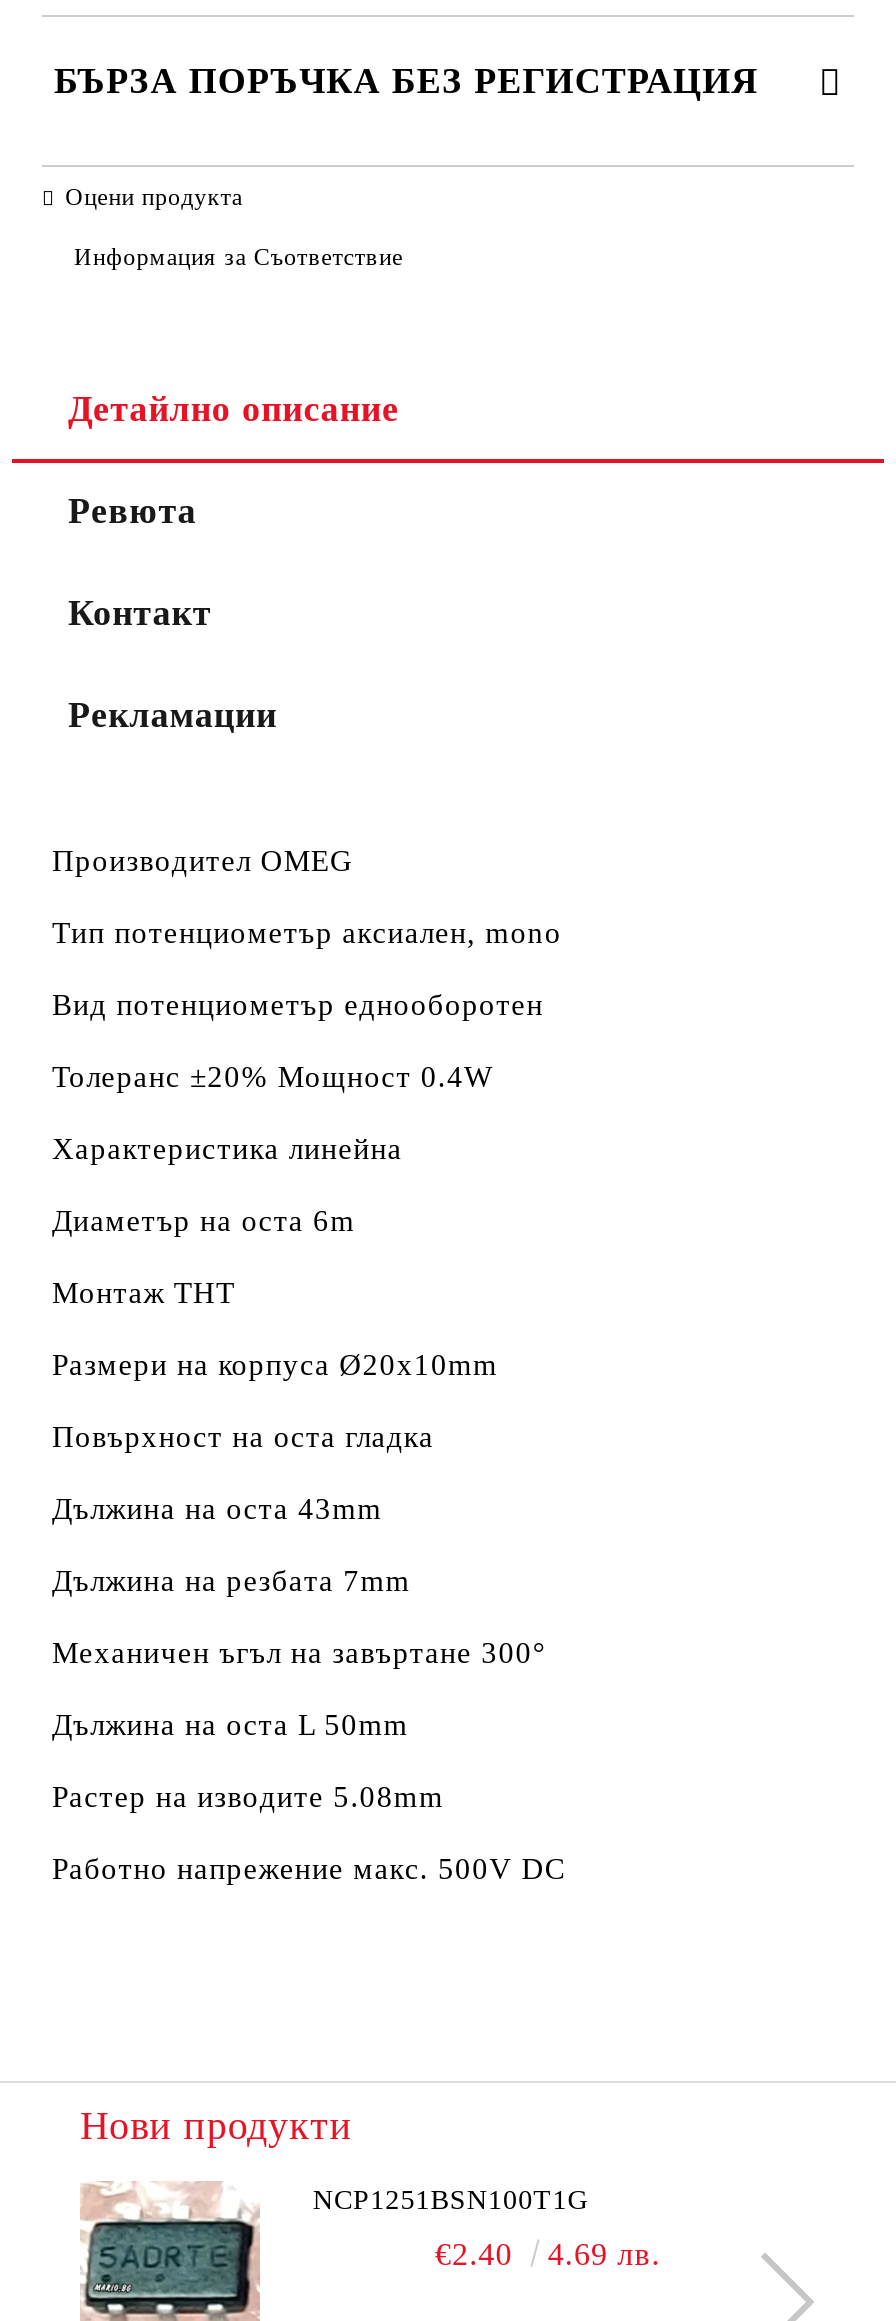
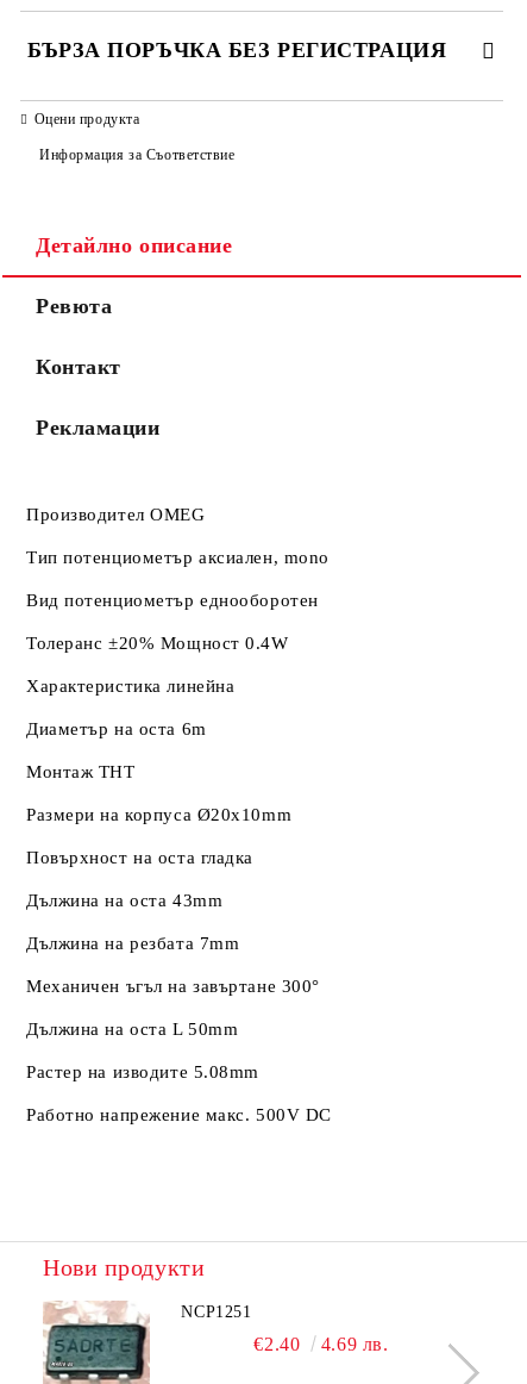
[313,2185,589,2215] NCP1251BSN100T1G -> [181,1303,251,1321] NCP1251

